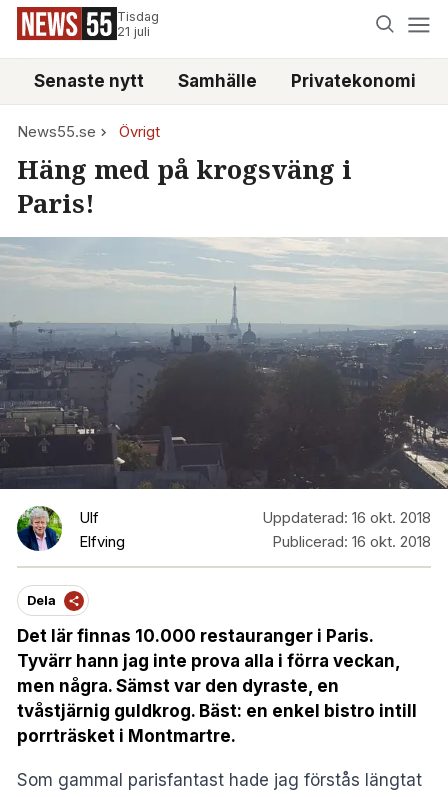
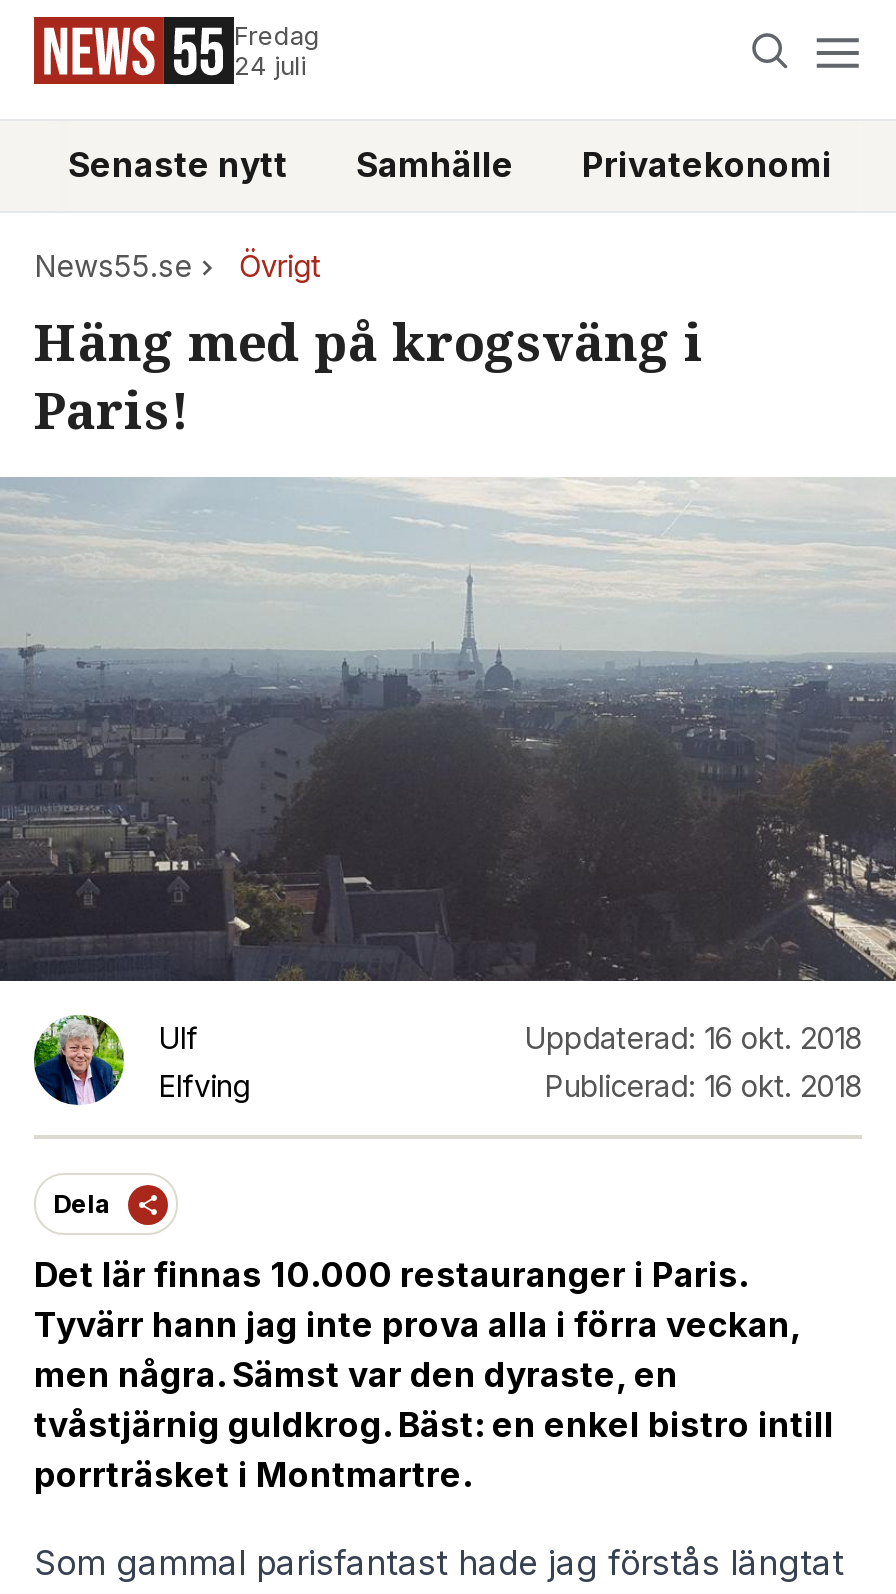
[117,9,159,39] Tisdag | 21 juli -> [234,21,320,81] Fredag | 24 juli

